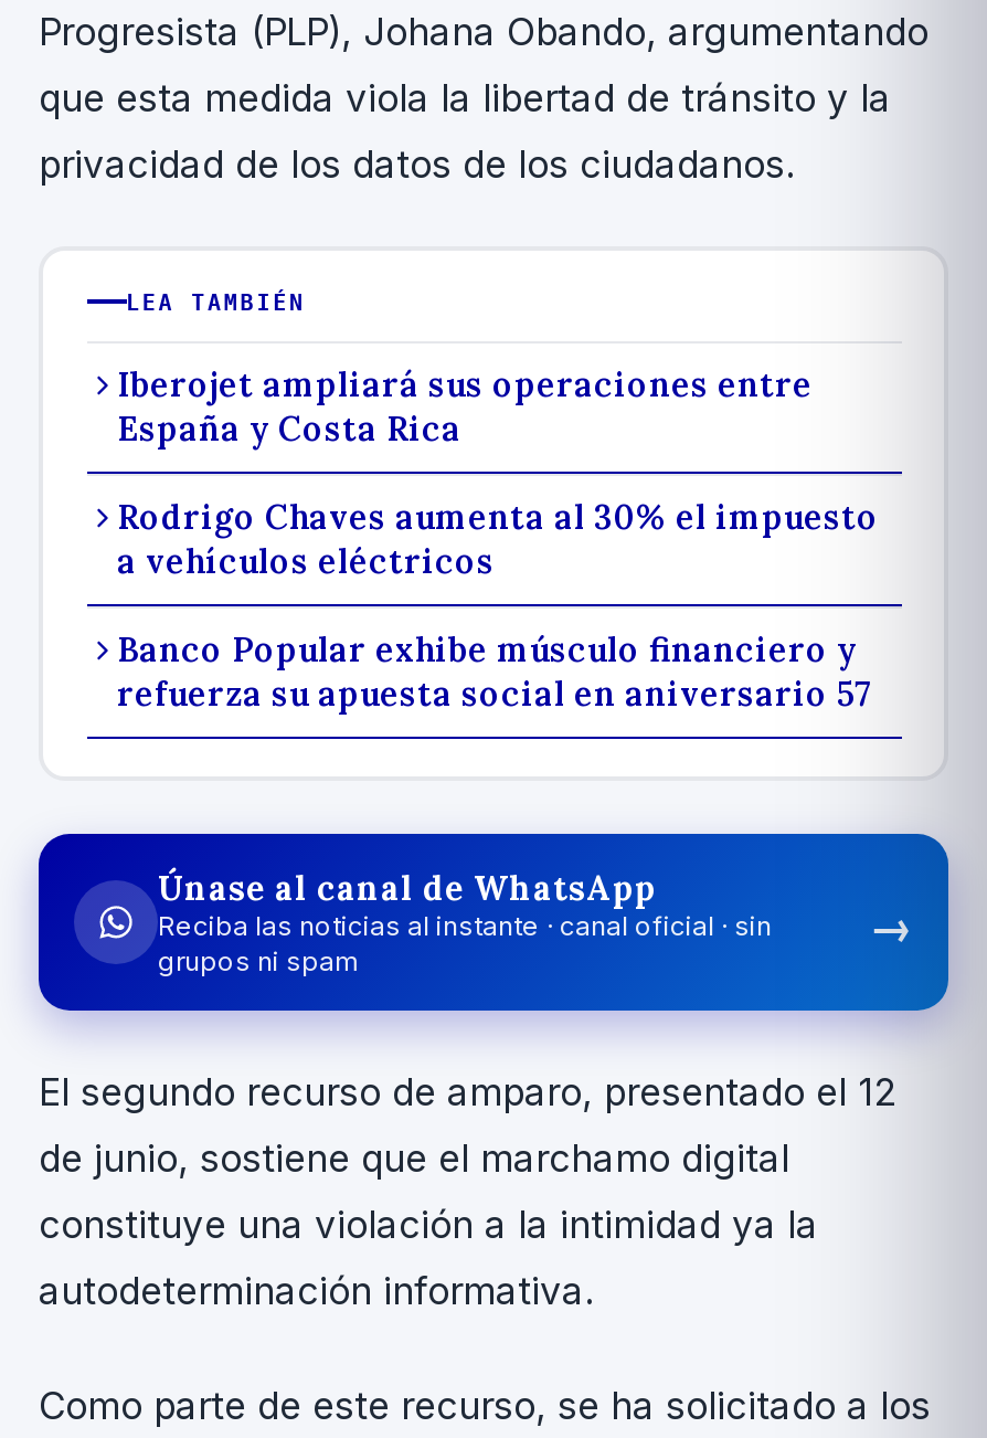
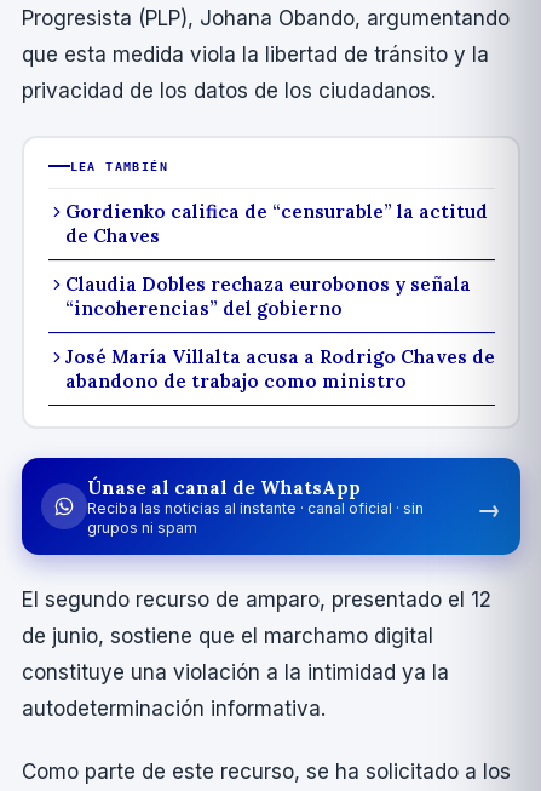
[117,363,813,449] Iberojet ampliará sus operaciones entre | España y Costa Rica -> [65,200,487,247] Gordienko califica de “censurable” la actitud | de Chaves
[117,495,879,582] Rodrigo Chaves aumenta al 30% el impuesto | a vehículos eléctricos -> [65,272,470,320] Claudia Dobles rechaza eurobonos y señala | “incoherencias” del gobierno
[117,628,872,714] Banco Popular exhibe músculo financiero y | refuerza su apuesta social en aniversario 57 -> [65,345,494,392] José María Villalta acusa a Rodrigo Chaves de | abandono de trabajo como ministro

